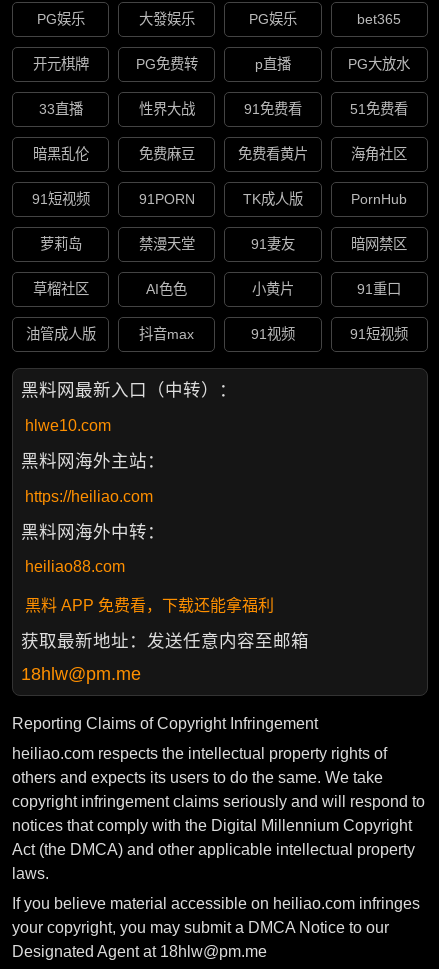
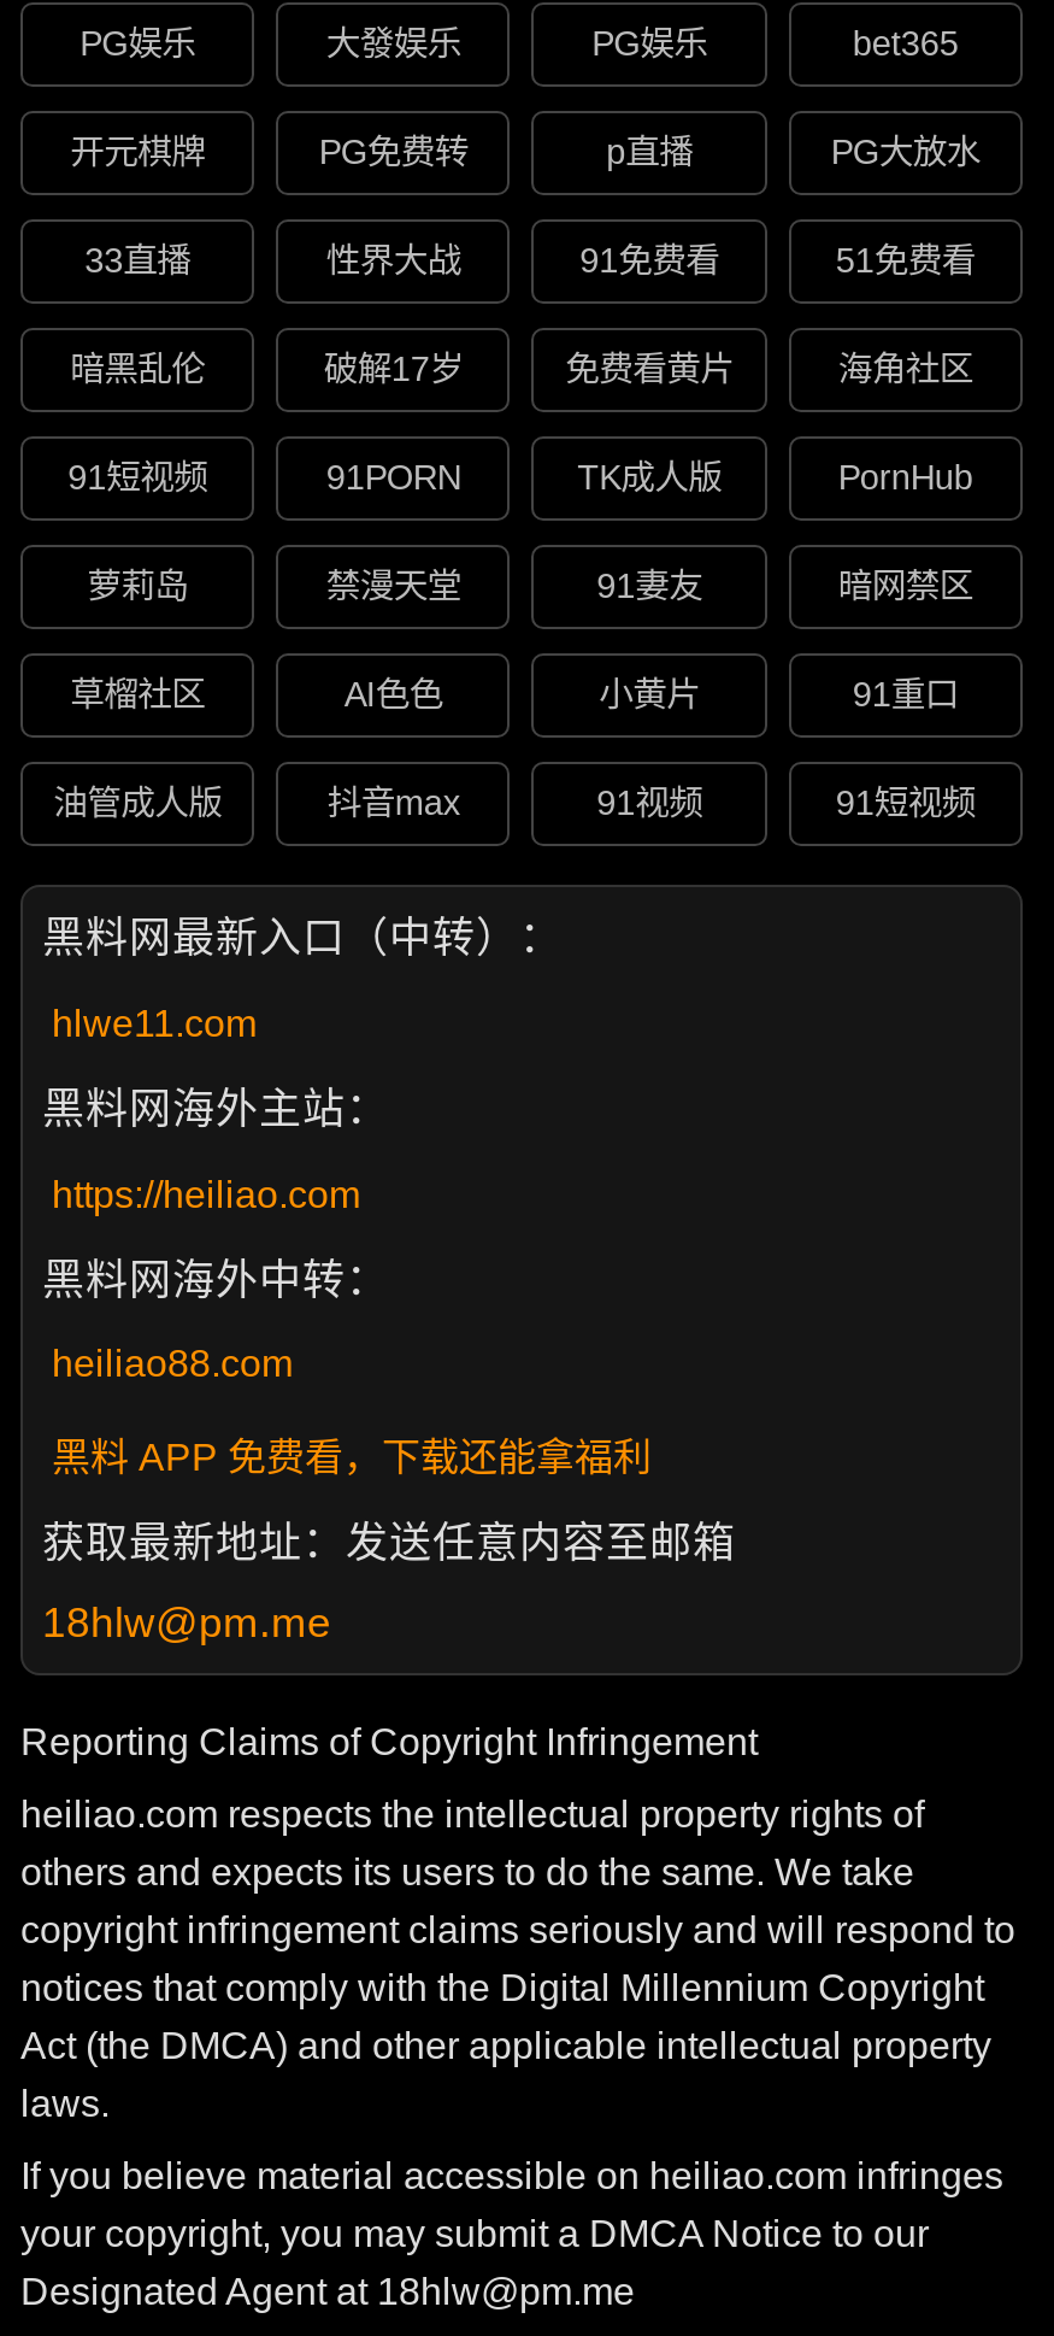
[139,146,195,162] 免费麻豆 -> [324,351,463,389] 破解17岁
[25,417,111,434] hlwe10.com -> [52,1002,257,1043] hlwe11.com

